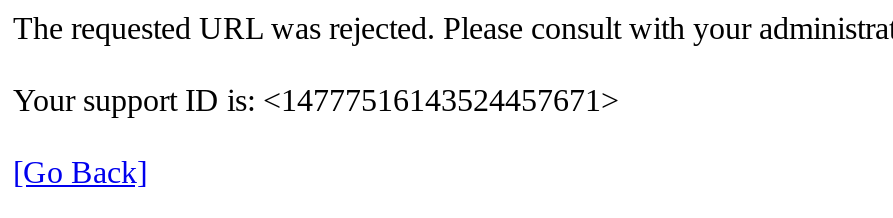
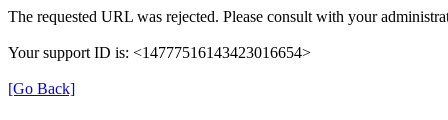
[13,83,619,117] Your support ID is: <14777516143524457671> -> [8,44,311,61] Your support ID is: <14777516143423016654>

